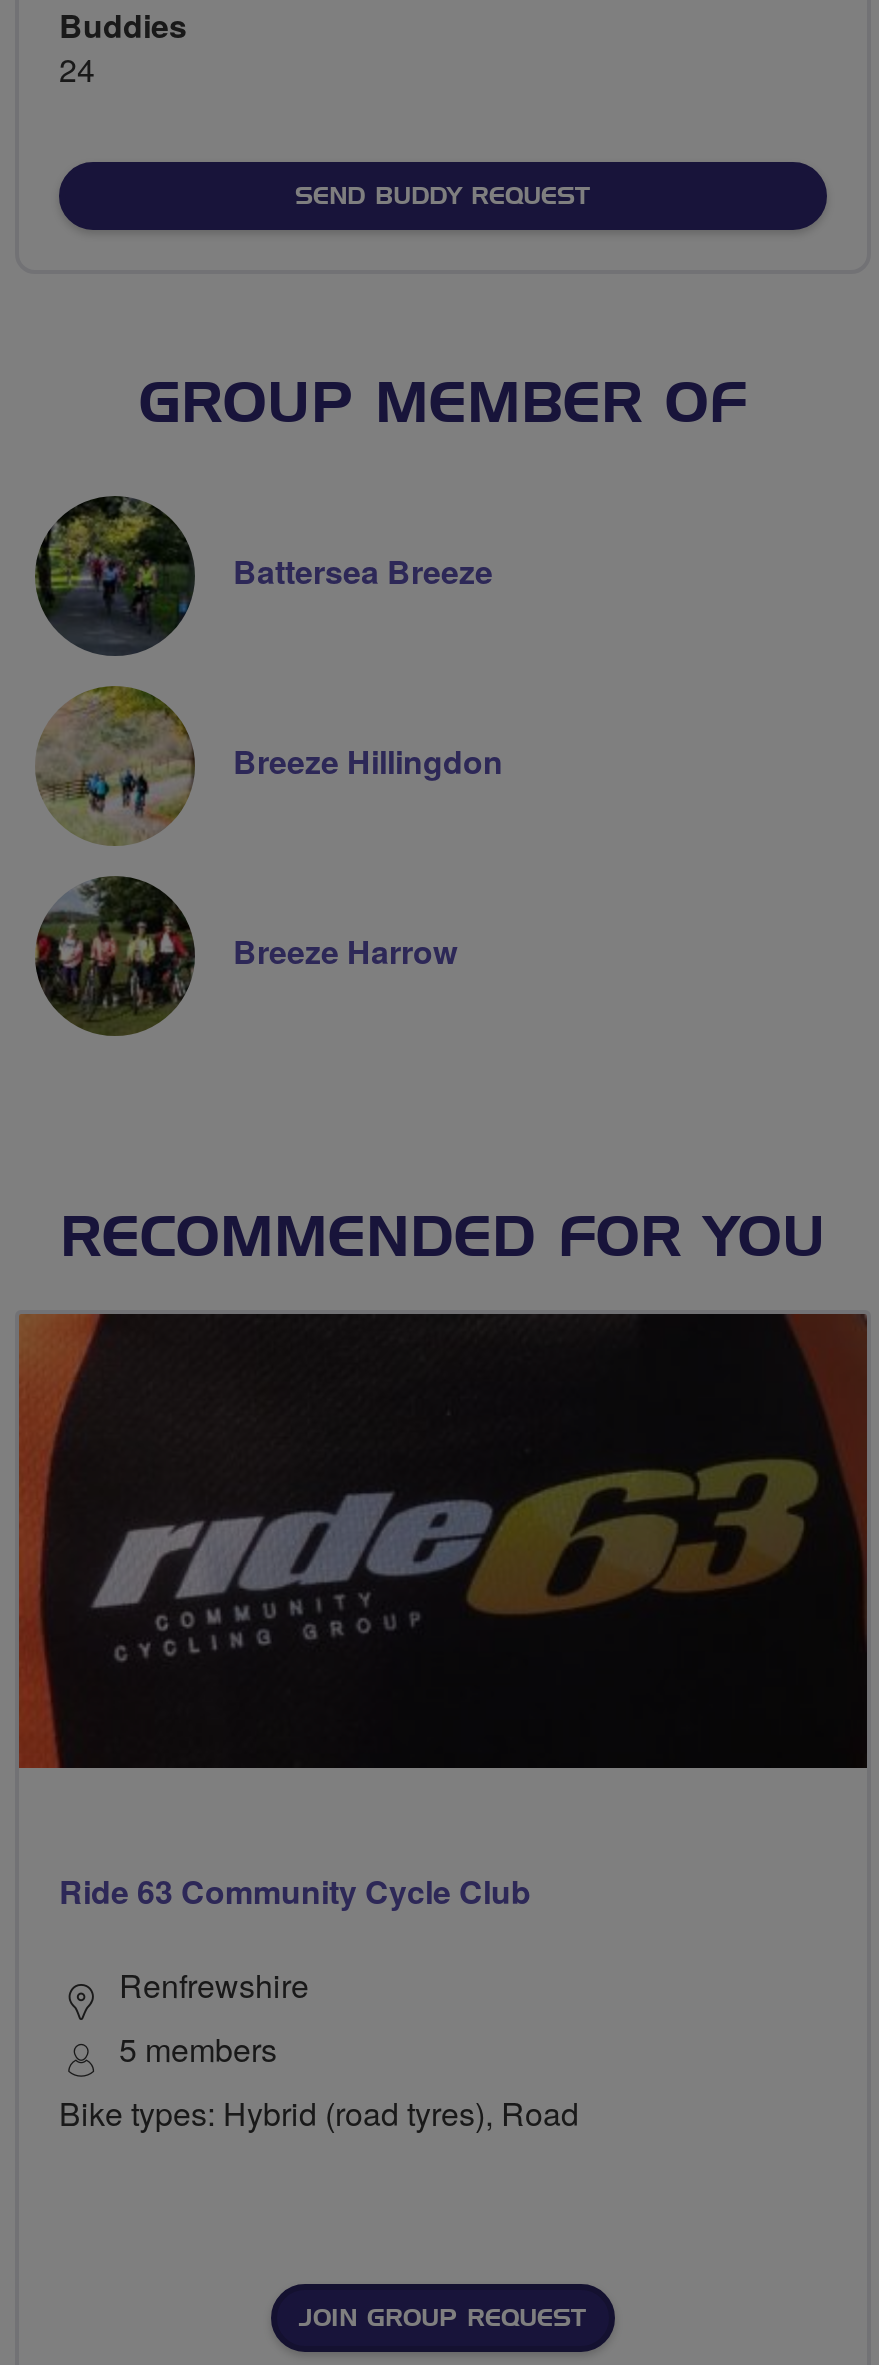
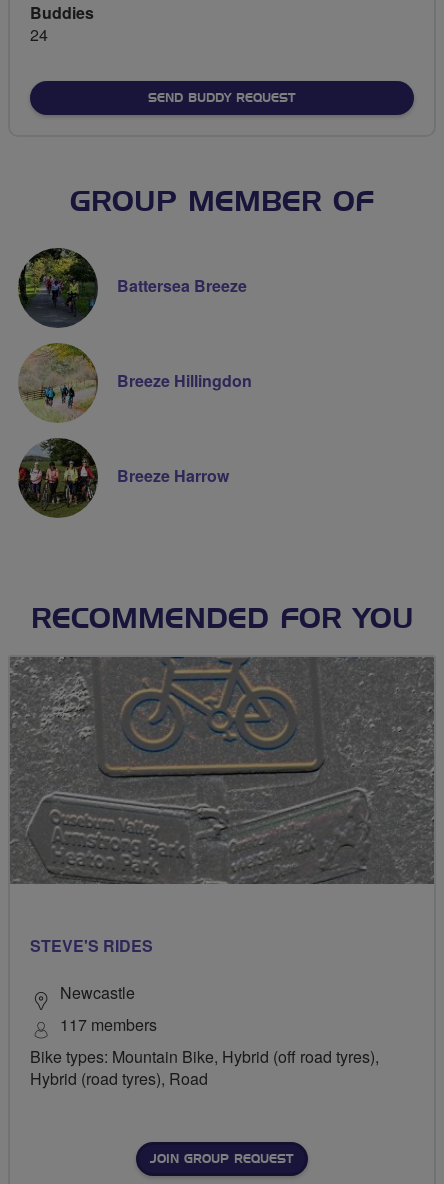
[17,1312,869,1770] [image] -> [9,656,435,885] [image]
[59,1868,531,1914] Ride 63 Community Cycle Club -> [30,934,153,957] STEVE'S RIDES
[59,1962,579,2136] Renfrewshire | 5 members | Bike types: Hybrid (road tyres), Road -> [30,981,379,1090] Newcastle | 117 members | Bike types: Mountain Bike, Hybrid (off road tyres), | Hybrid (road tyres), Road

